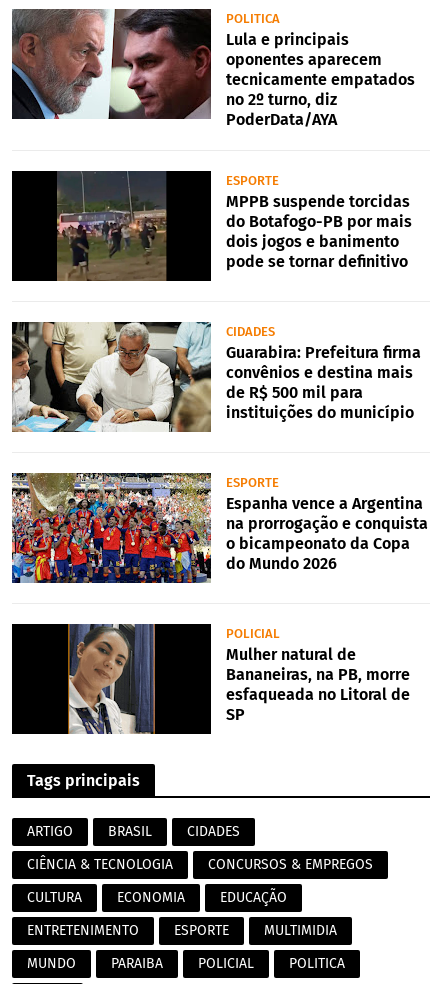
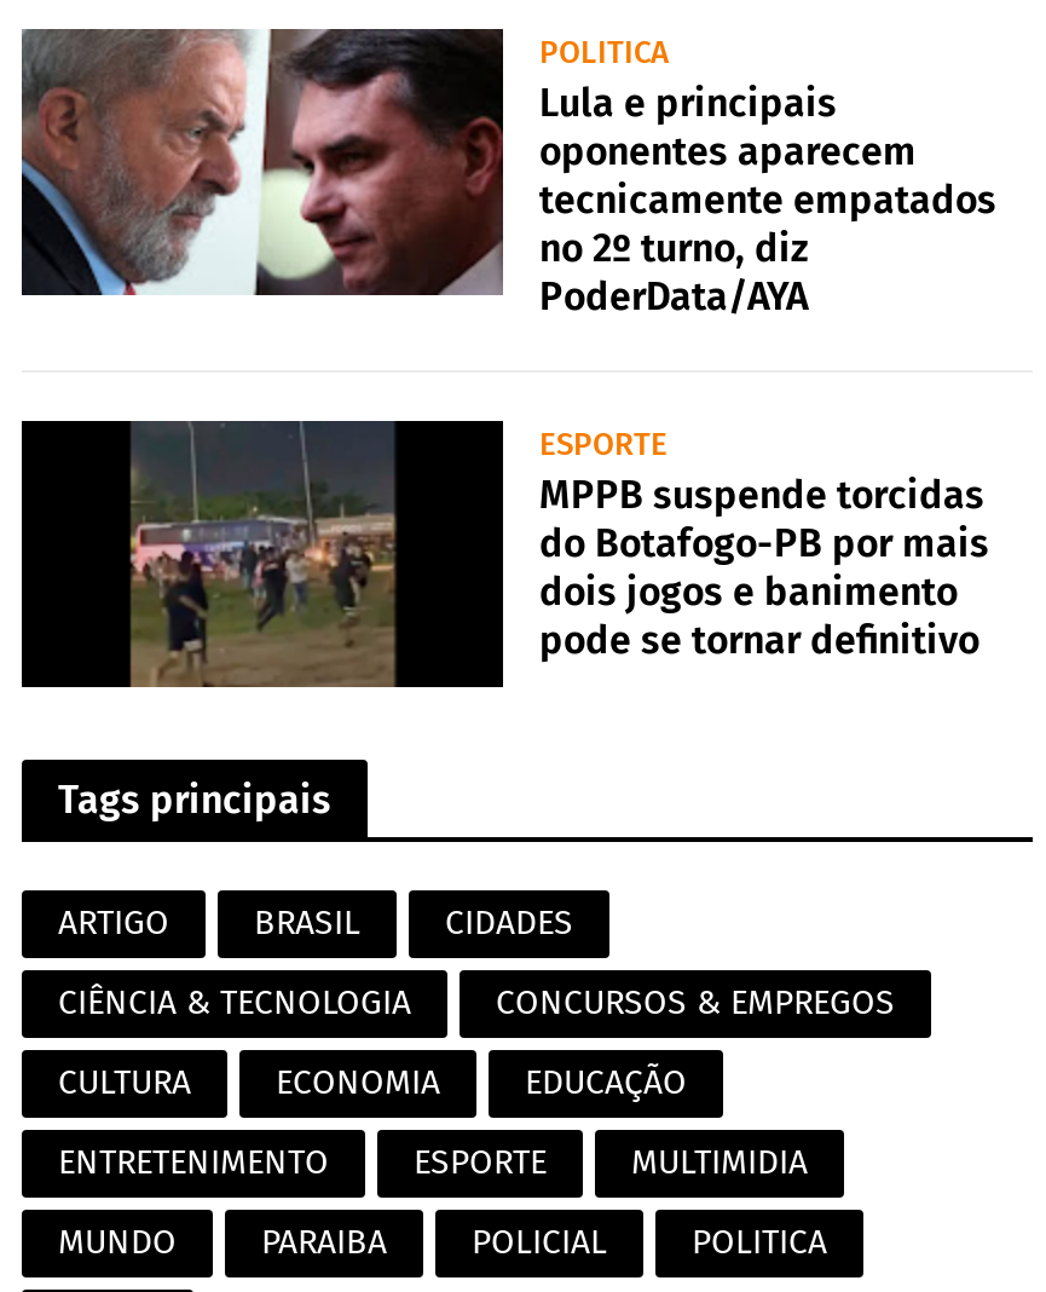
[11,321,421,433] [image] | CIDADES | Guarabira: Prefeitura firma | convênios e destina mais | de R$ 500 mil para | instituições do município -> none
[12,464,428,584] [image] | ESPORTE | Espanha vence a Argentina | na prorrogação e conquista | o bicampeonato da Copa | do Mundo 2026 -> none
[57,624,166,735] [image] -> none
[226,626,410,724] POLICIAL | Mulher natural de | Bananeiras, na PB, morre | esfaqueada no Litoral de | SP -> none

